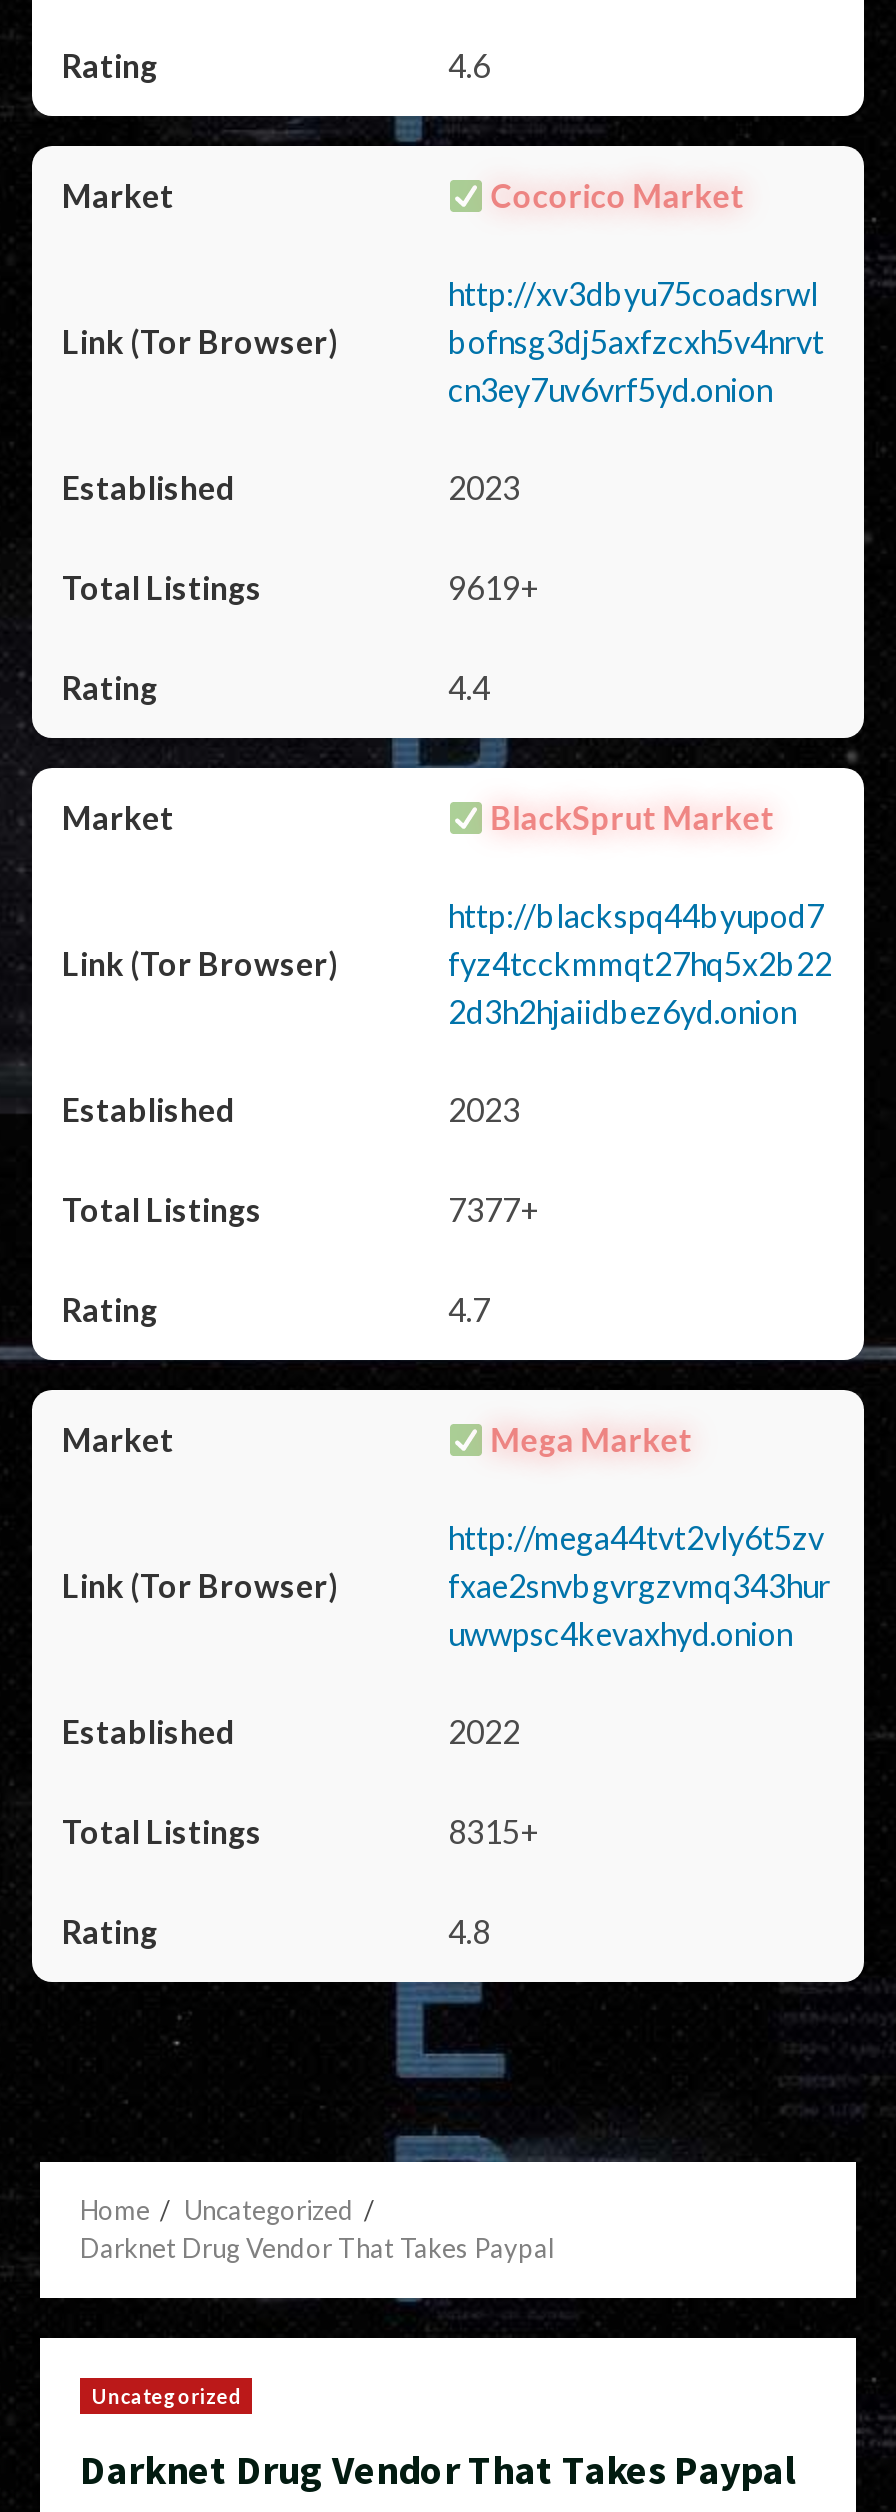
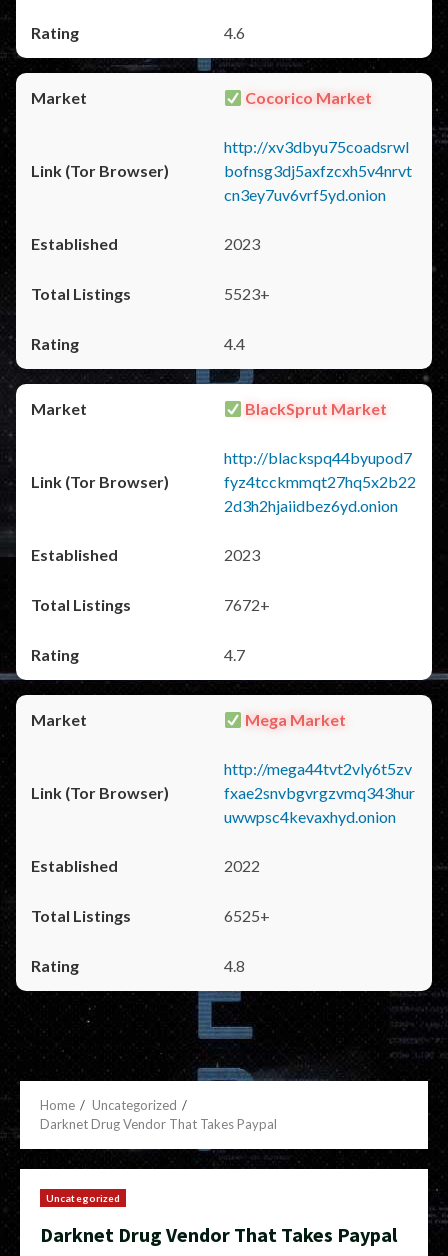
[448,568,540,606] 9619+ -> [224,284,270,303] 5523+
[448,1190,540,1228] 7377+ -> [224,595,270,614] 7672+
[448,1812,540,1850] 8315+ -> [224,906,270,925] 6525+

